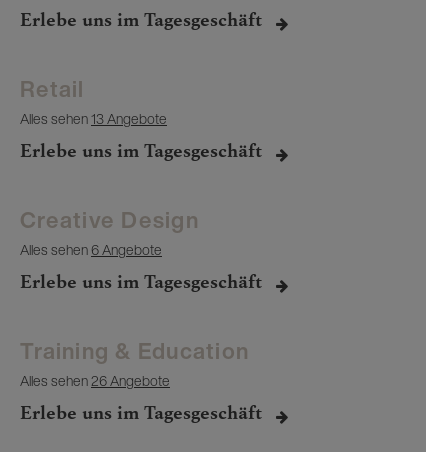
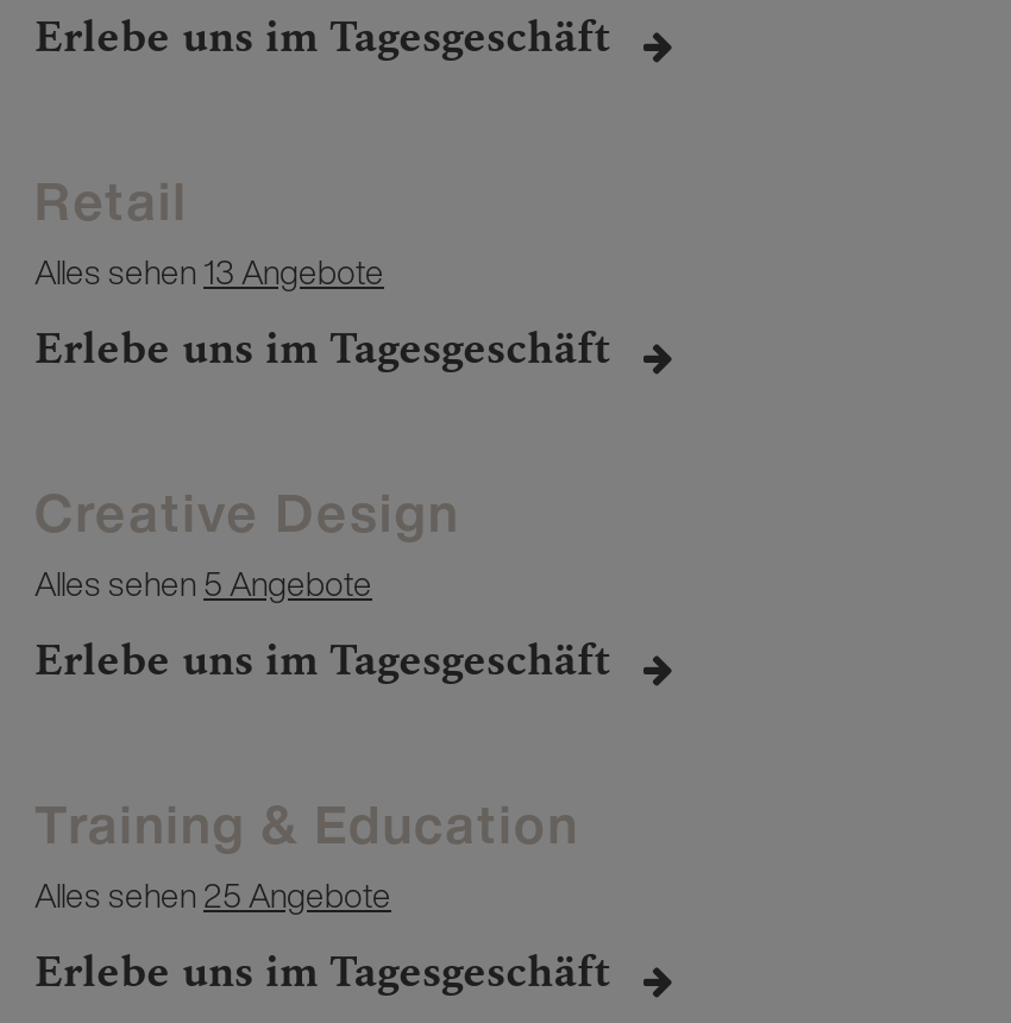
[20,239,162,260] Alles sehen 6 Angebote -> [34,558,372,608] Alles sehen 5 Angebote
[20,370,170,391] Alles sehen 26 Angebote -> [34,870,391,920] Alles sehen 25 Angebote

